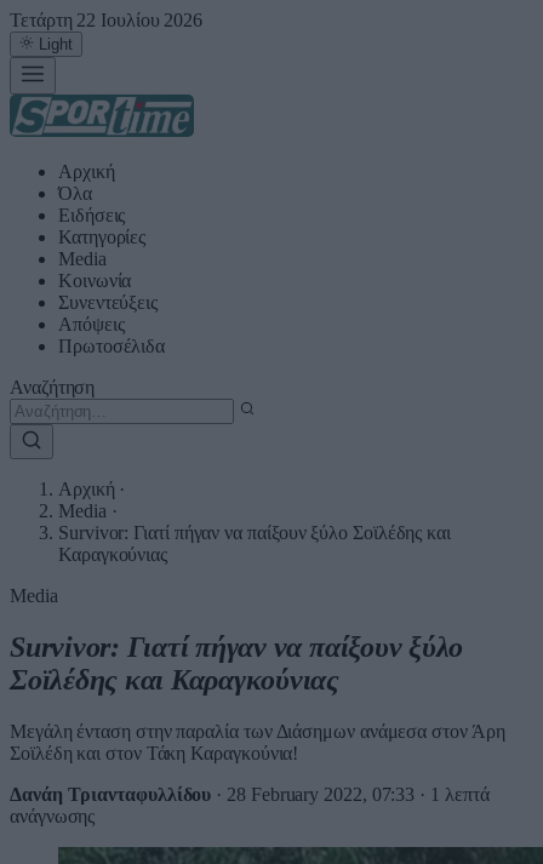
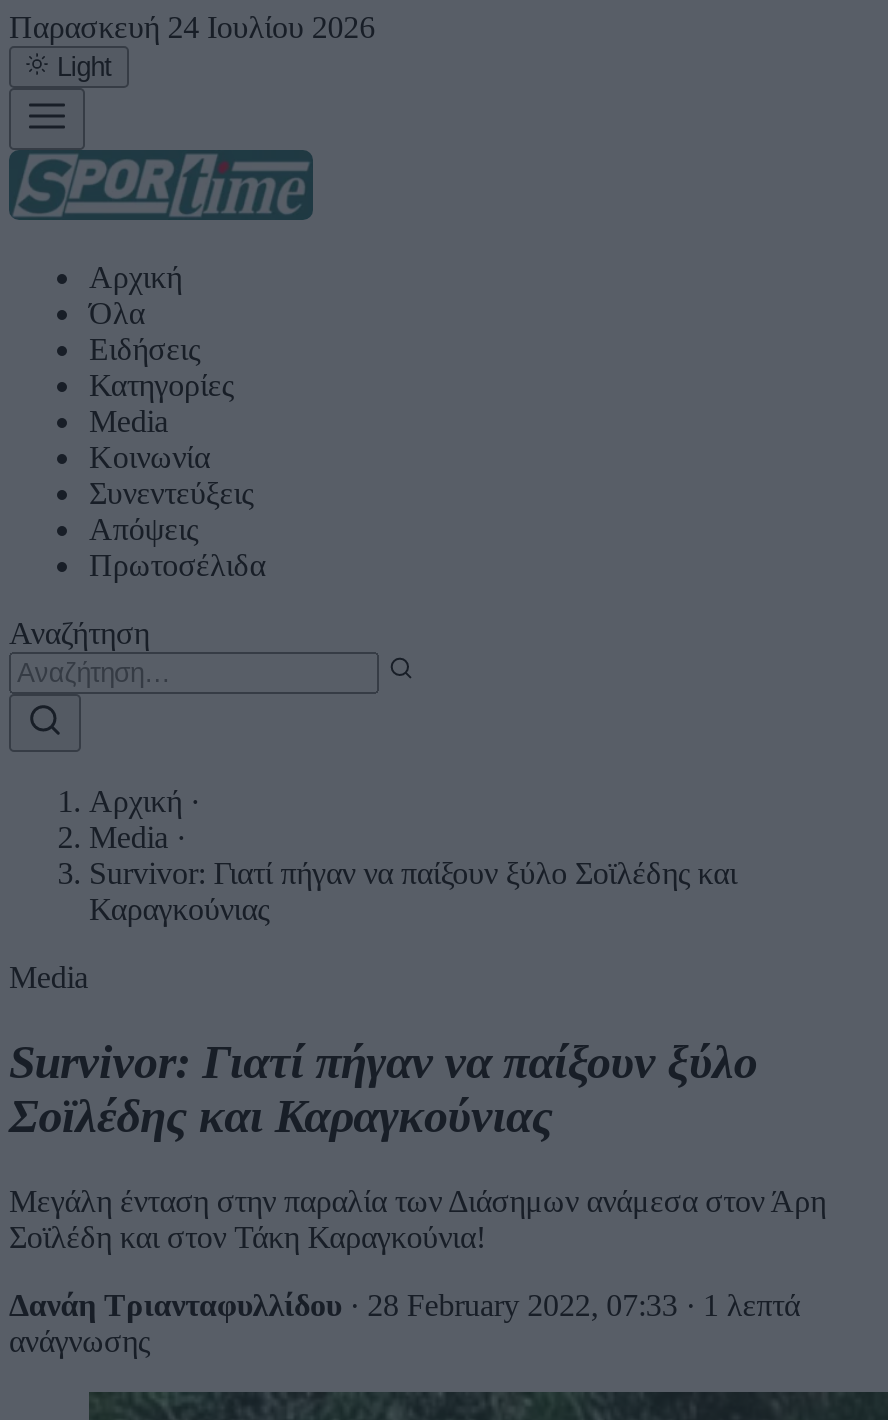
[10,10,203,30] Τετάρτη 22 Ιουλίου 2026 -> [9,10,375,44] Παρασκευή 24 Ιουλίου 2026

